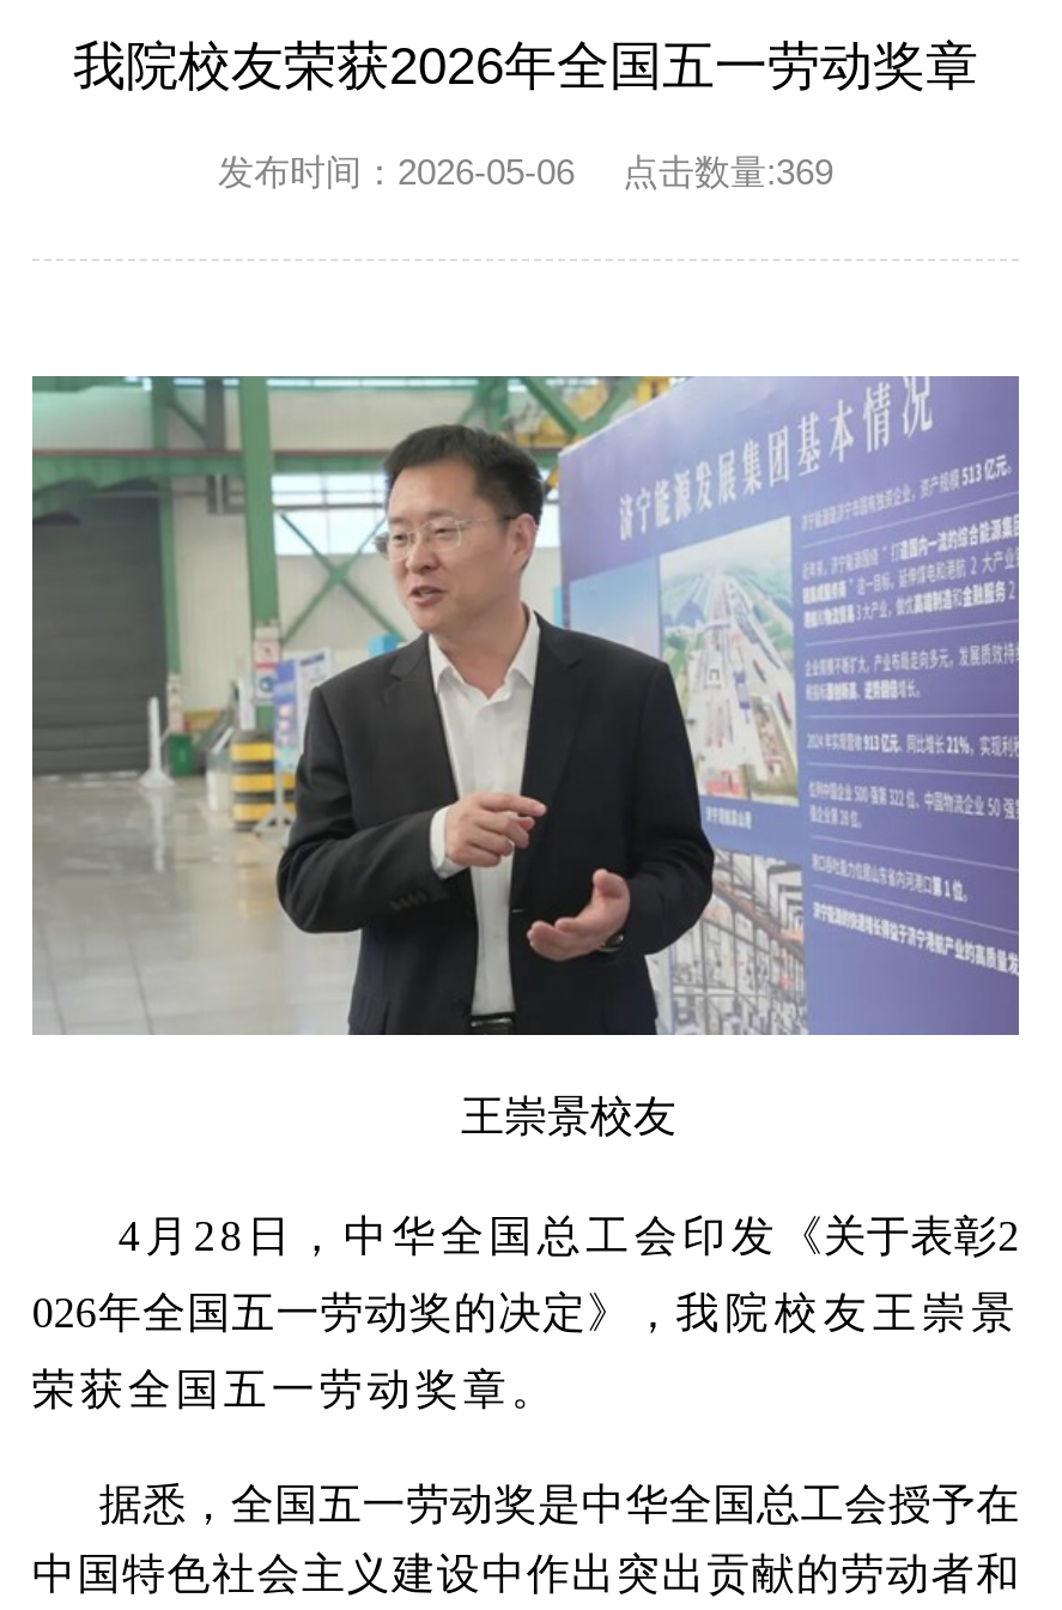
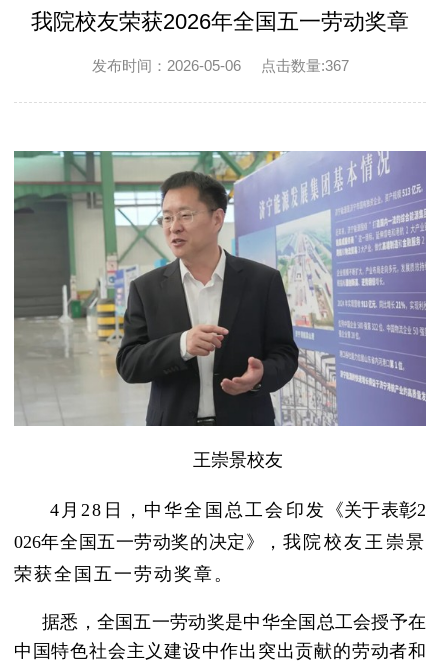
[218,152,833,193] 发布时间：2026-05-06 点击数量:369 -> [91,57,348,74] 发布时间：2026-05-06 点击数量:367

